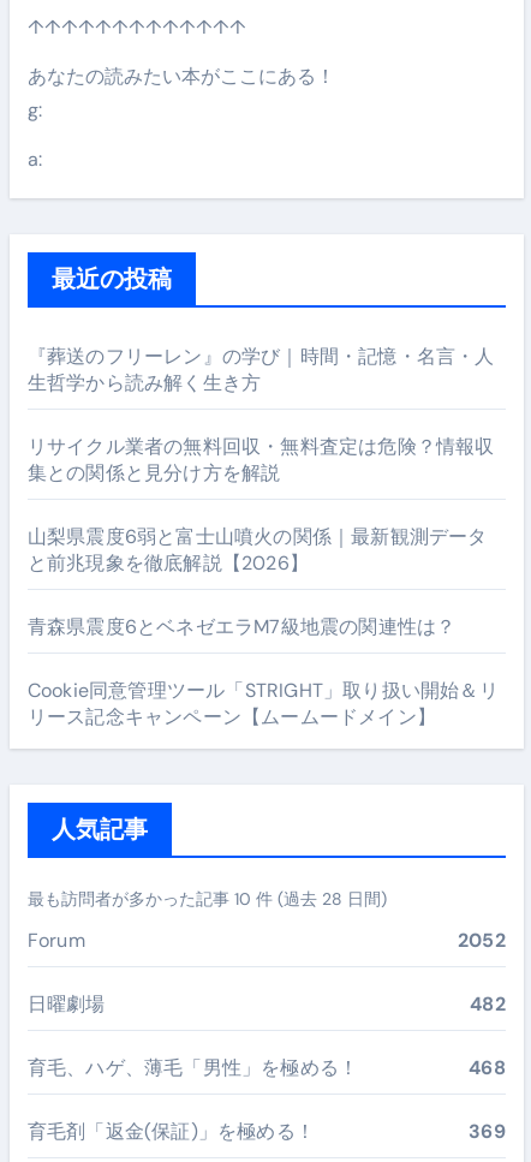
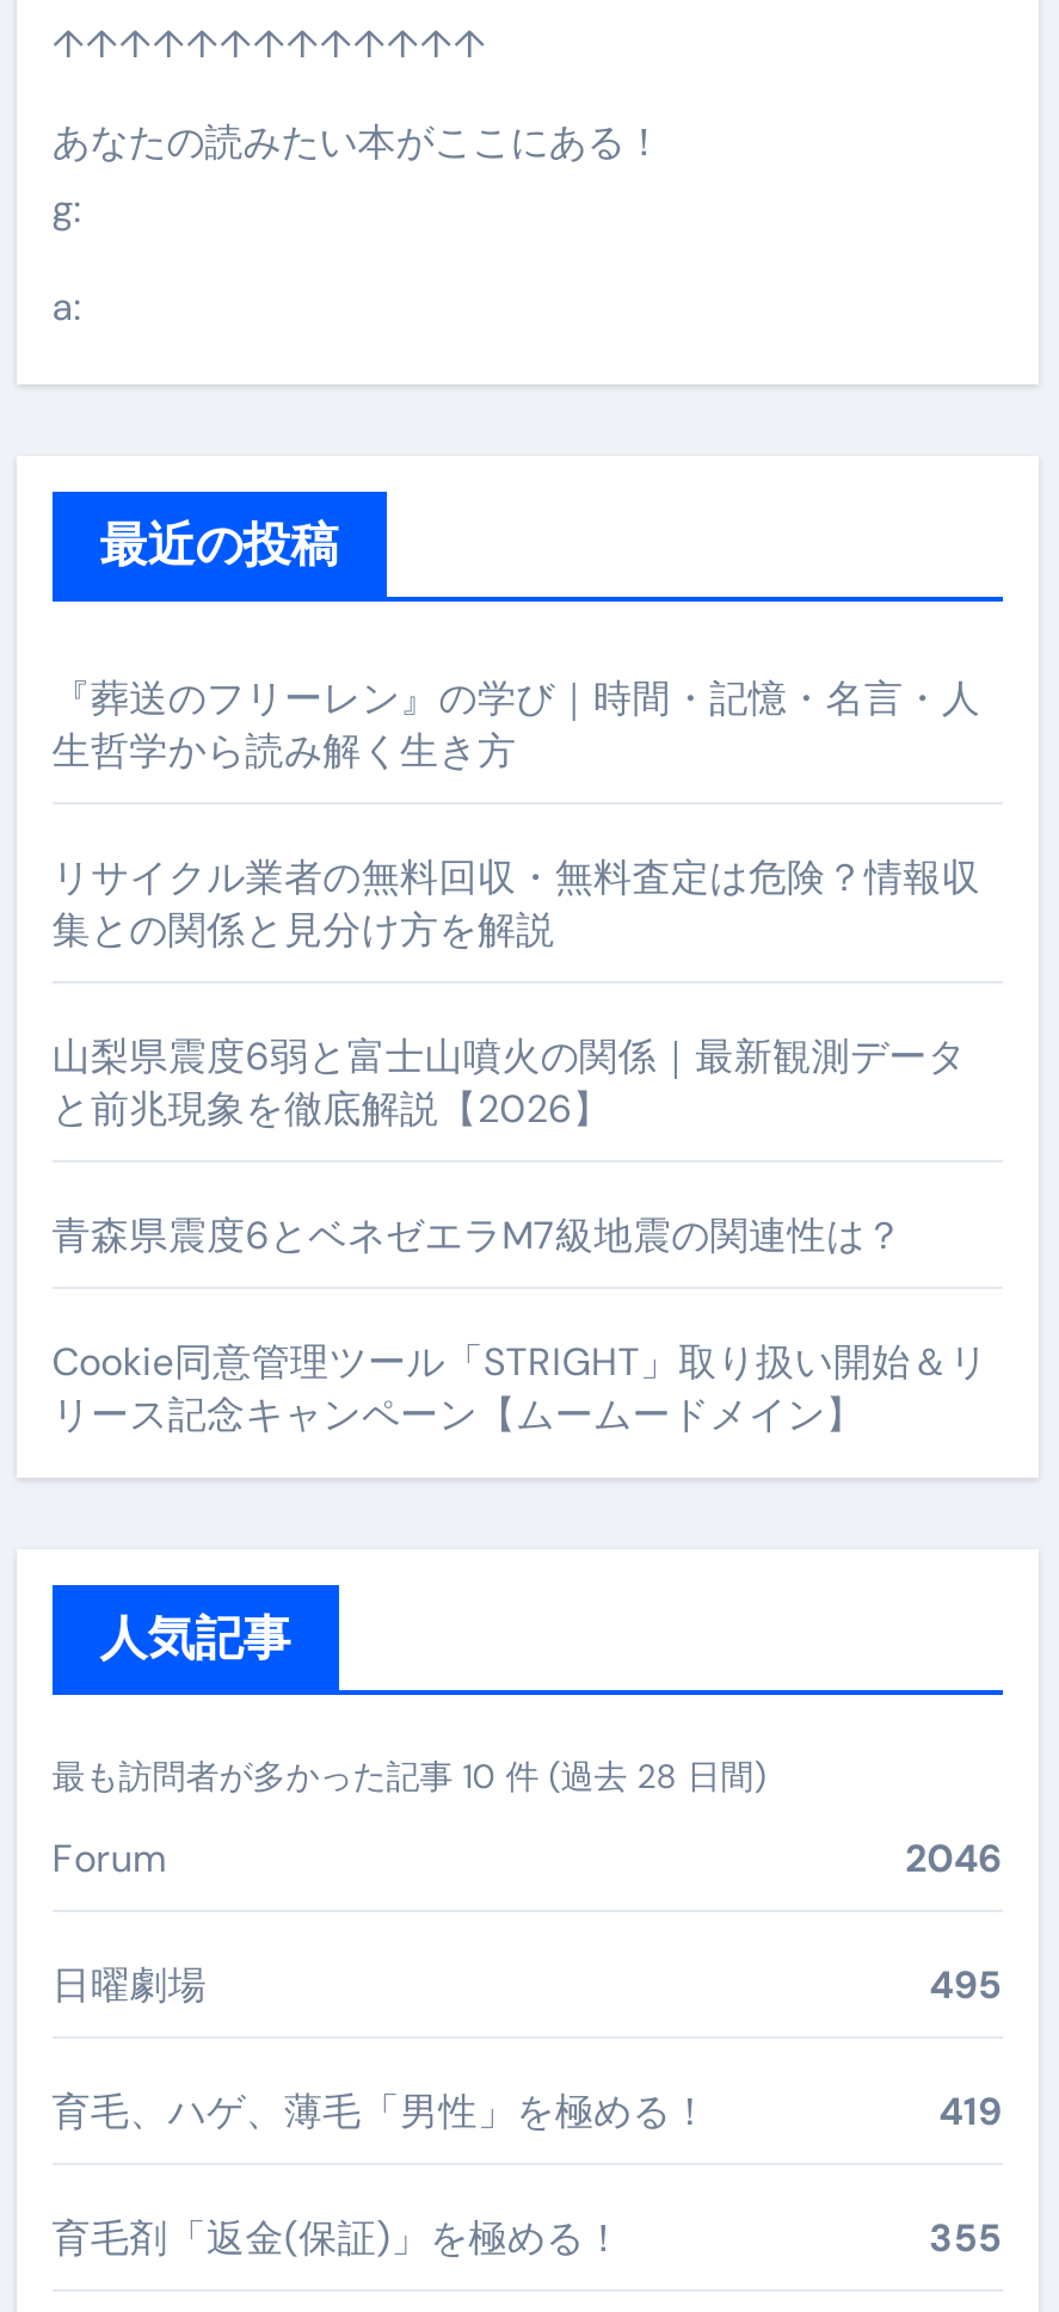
[458,927,506,952] 2052 -> [905,1832,1002,1882] 2046
[470,991,506,1016] 482 -> [929,1959,1002,2009] 495
[469,1054,506,1080] 468 -> [939,2085,1002,2135] 419
[469,1118,506,1143] 369 -> [929,2212,1002,2262] 355

